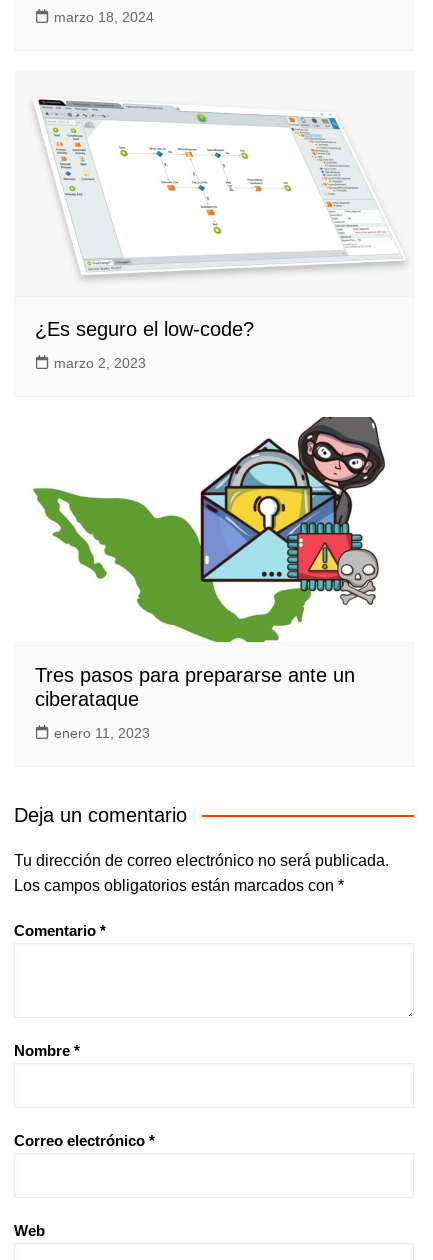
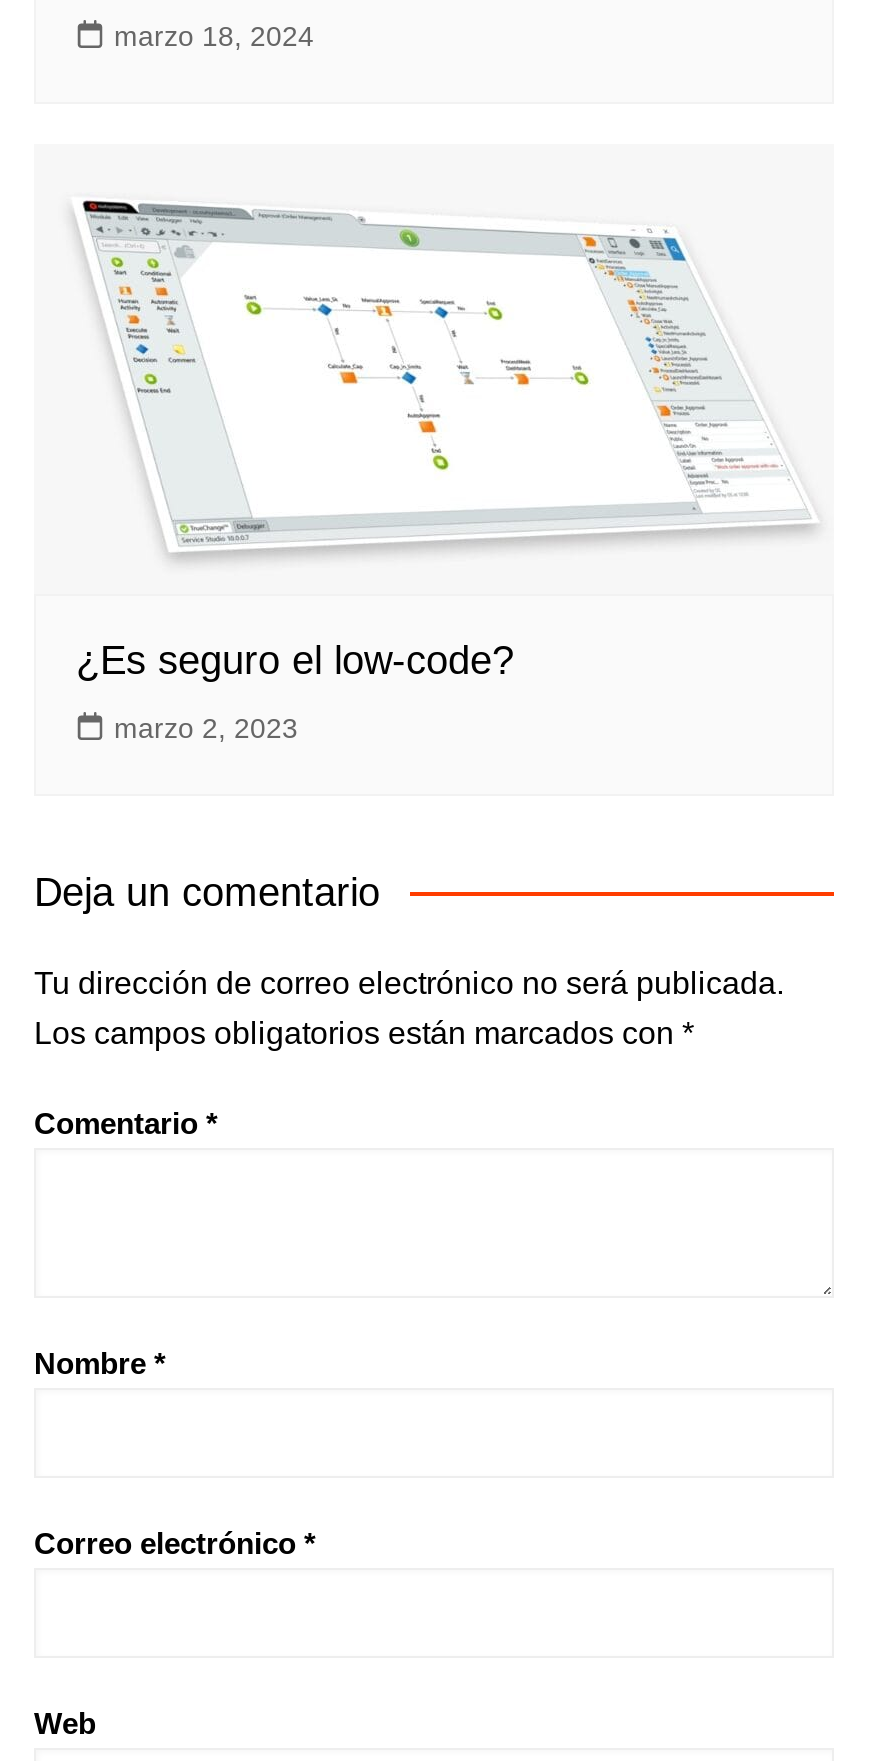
[33,416,386,741] [image] | Tres pasos para prepararse ante un | ciberataque | enero 11, 2023 -> none

